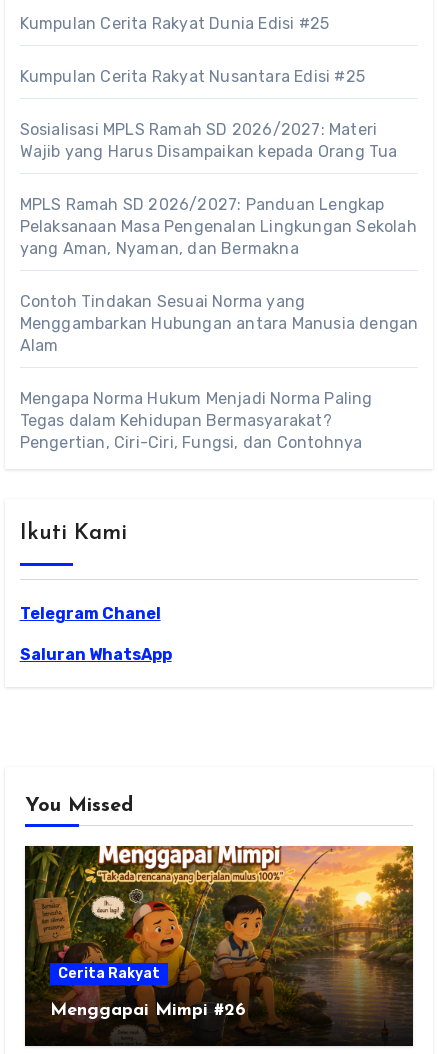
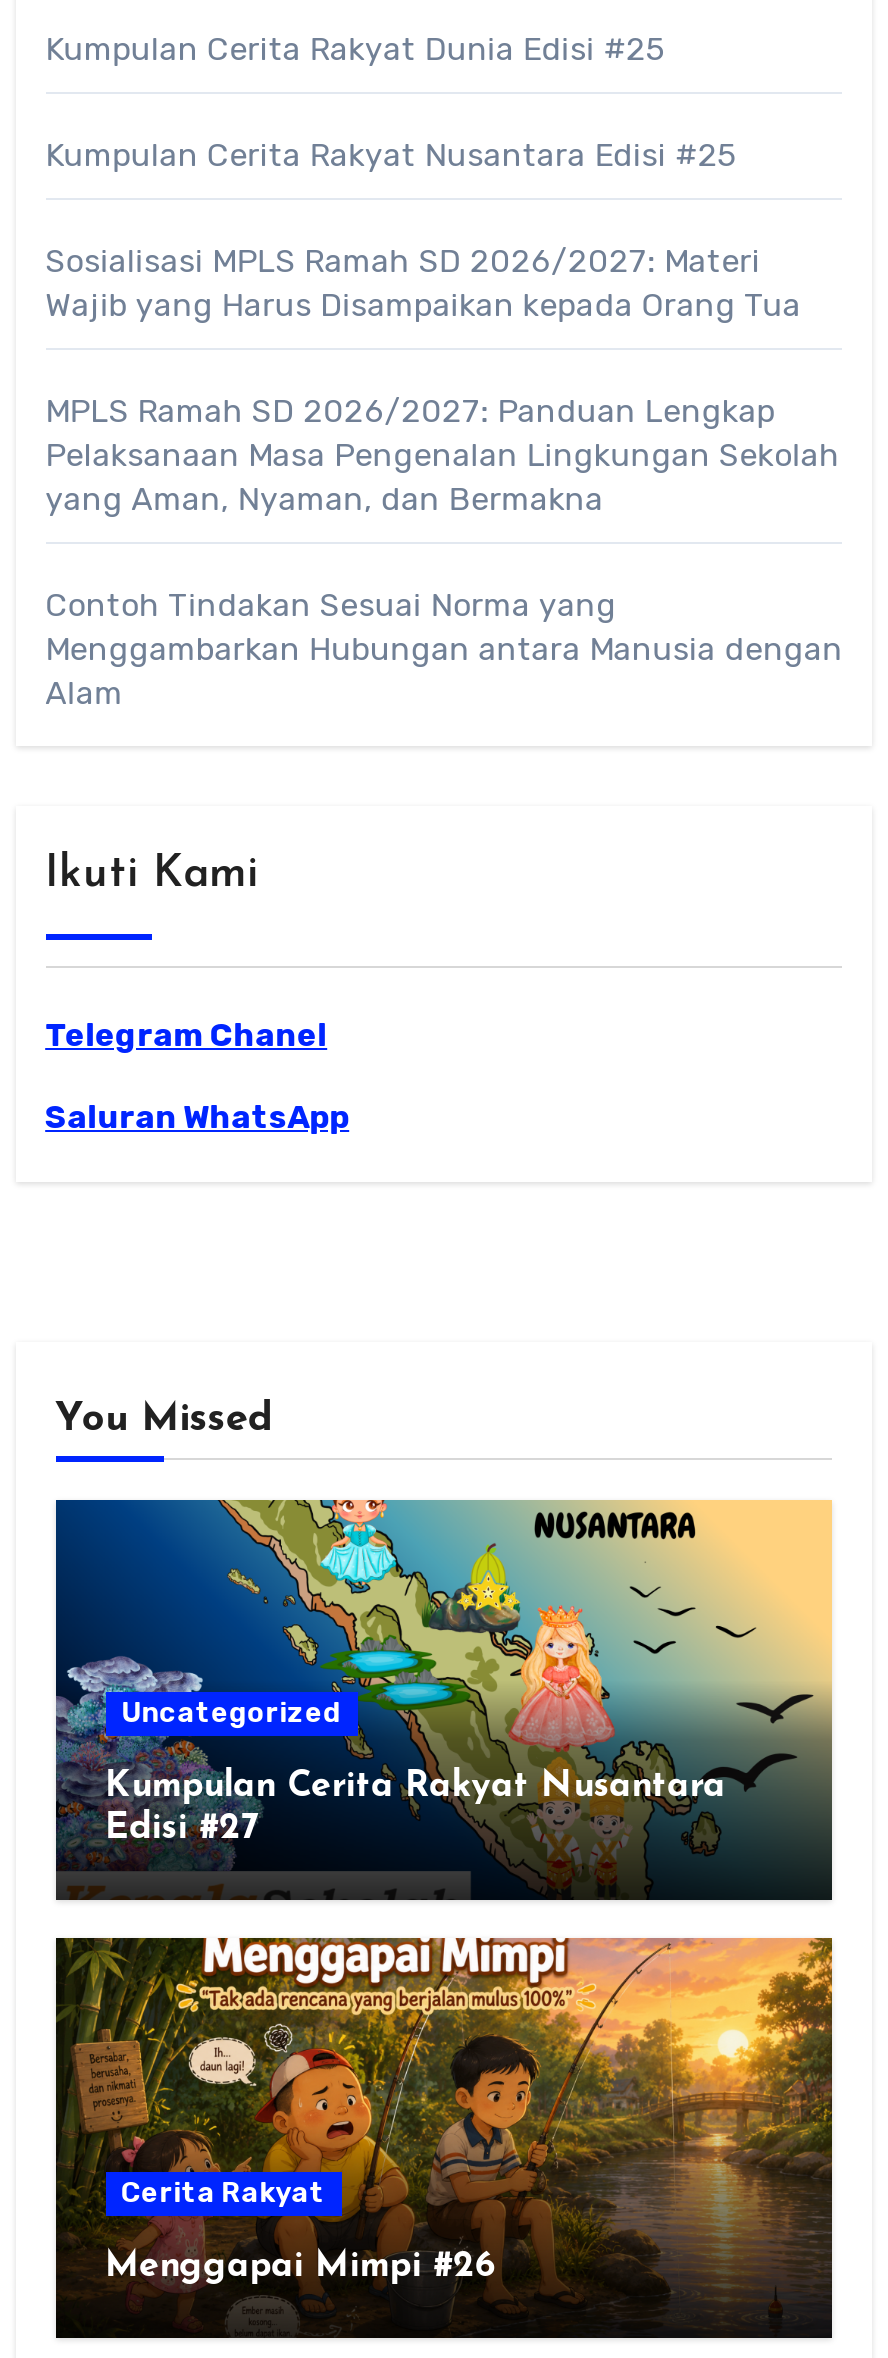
[20,389,373,452] Mengapa Norma Hukum Menjadi Norma Paling | Tegas dalam Kehidupan Bermasyarakat? | Pengertian, Ciri-Ciri, Fungsi, dan Contohnya -> none
moved [20,522,172,816] -> [45,852,349,1439]: Ikuti Kami | Telegram Chanel | Saluran WhatsApp | You Missed
none -> [54,1498,832,1898] [image] | Uncategorized | Kumpulan Cerita Rakyat Nusantara | Edisi #27

